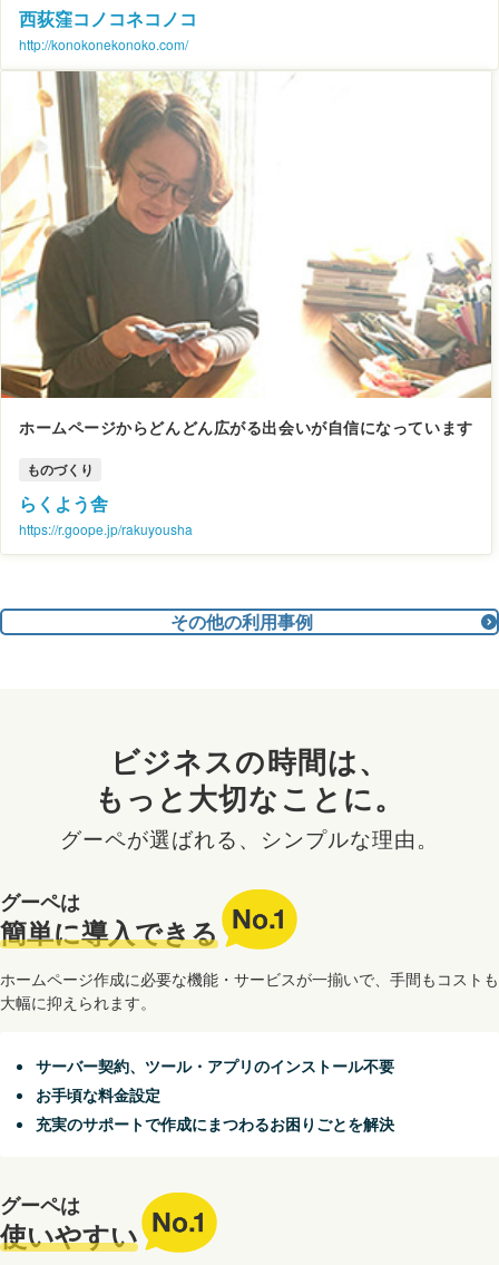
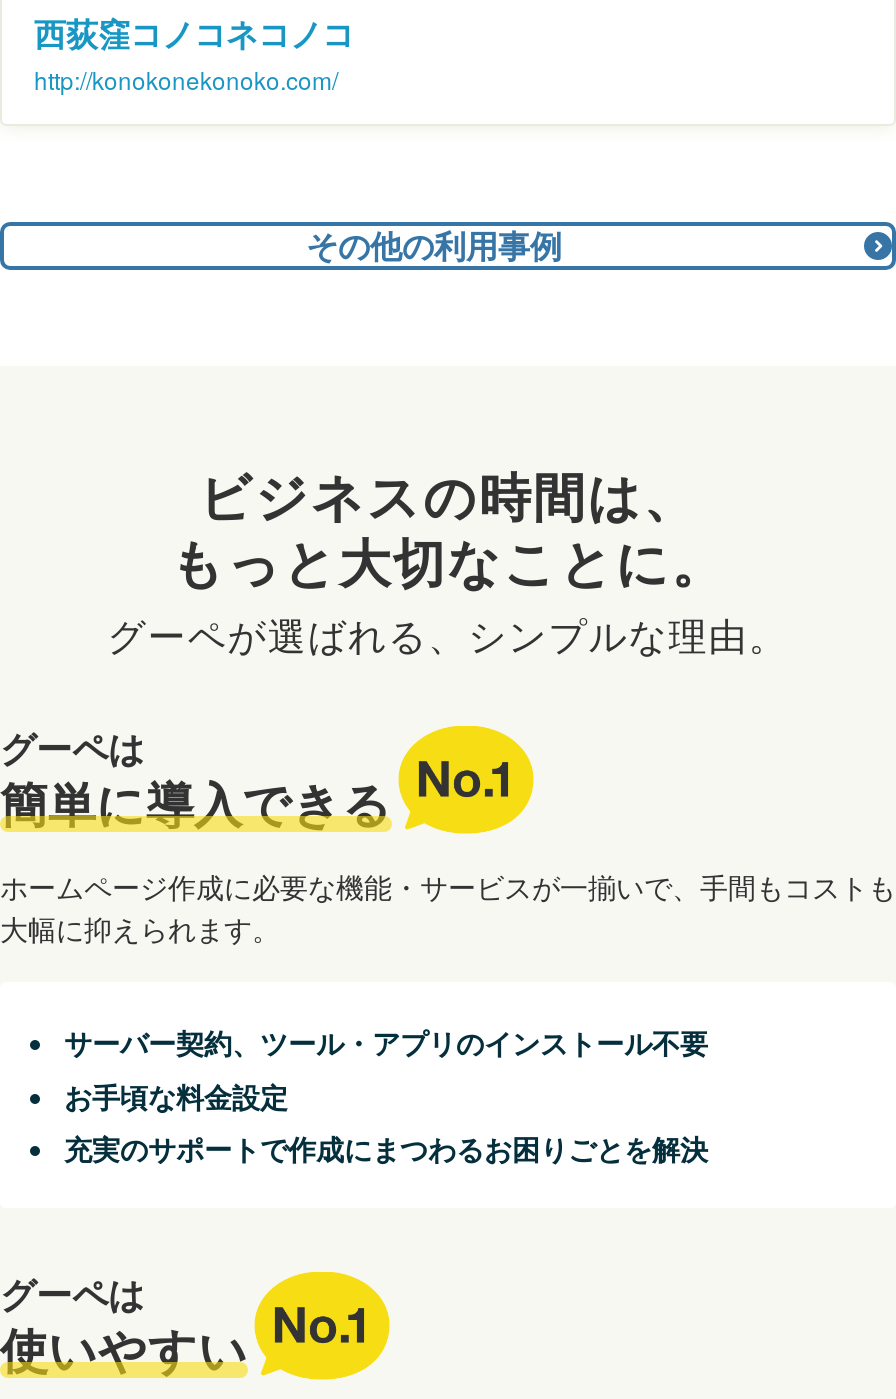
[3,70,473,538] [image] | ホームページからどんどん広がる出会いが自信になっています | ものづくり | らくよう舎 | https://r.goope.jp/rakuyousha -> none
[302,236,492,399] [image] -> none

